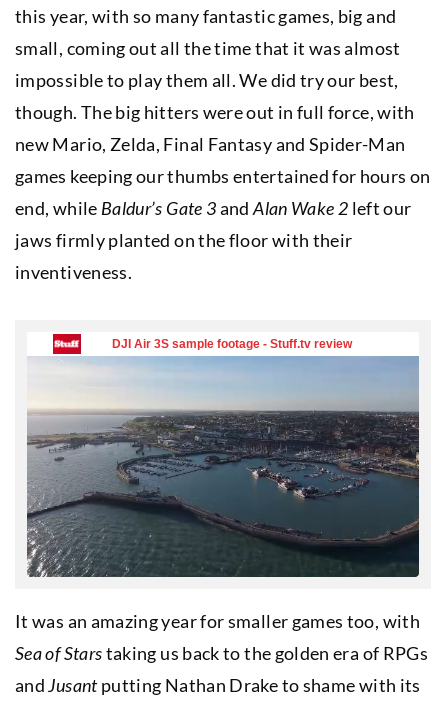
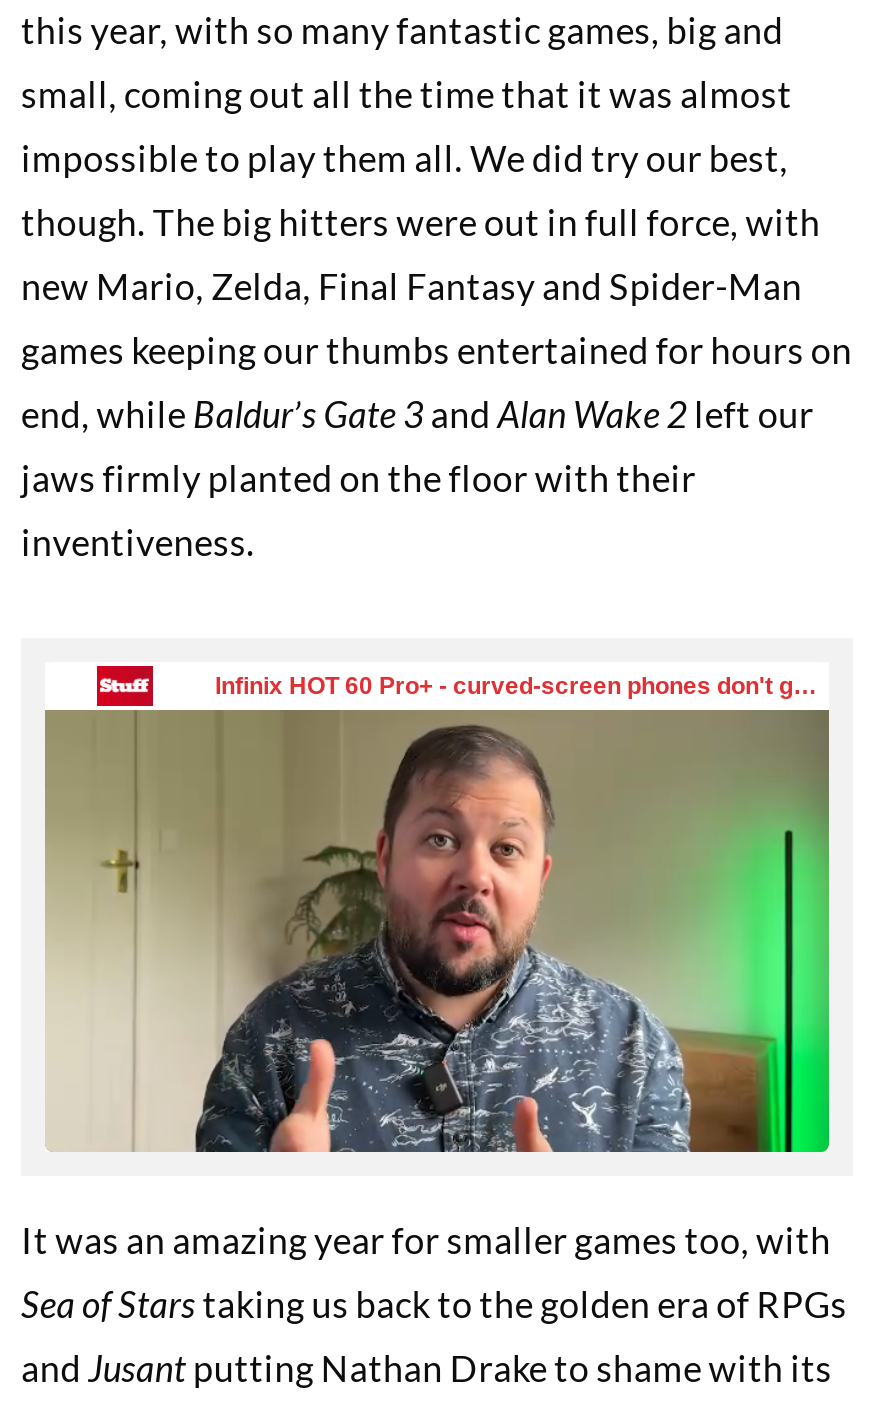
[26,338,420,578] [image] -> [43,674,831,1154] [image]

